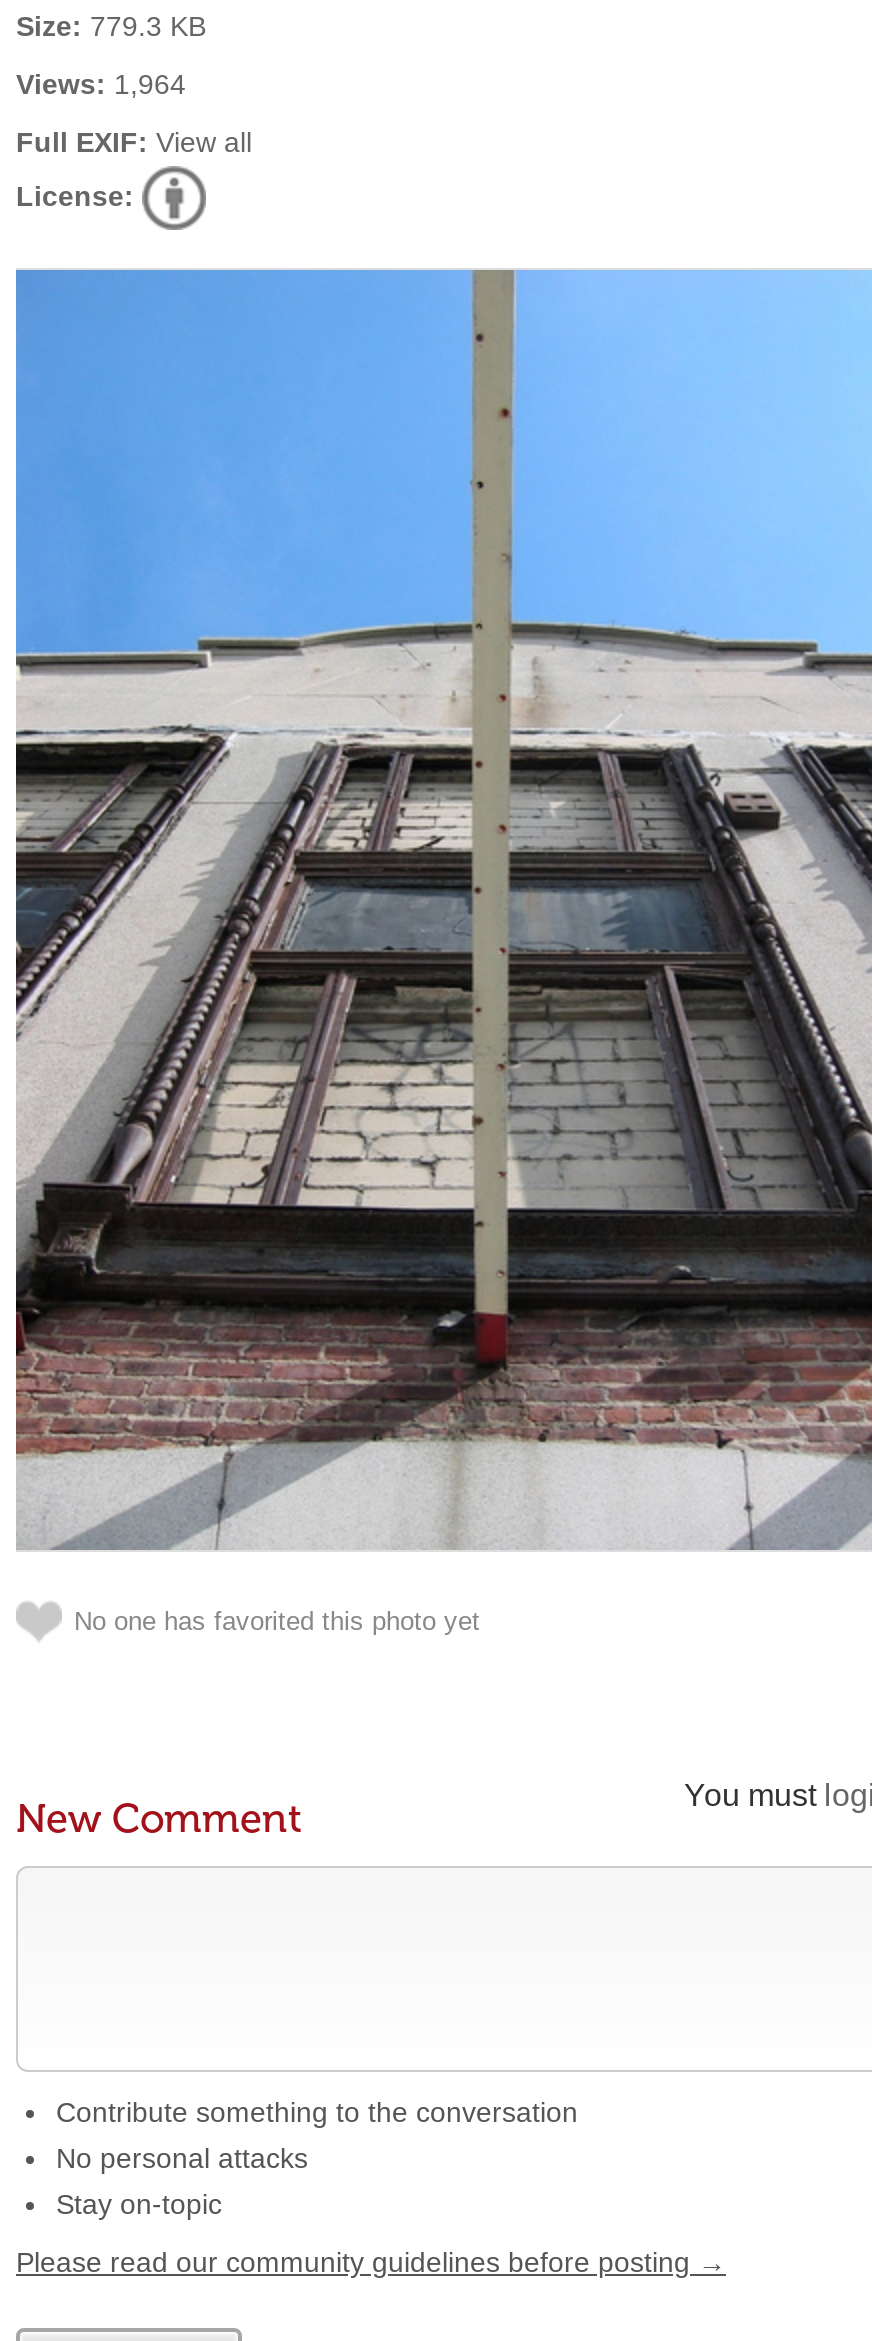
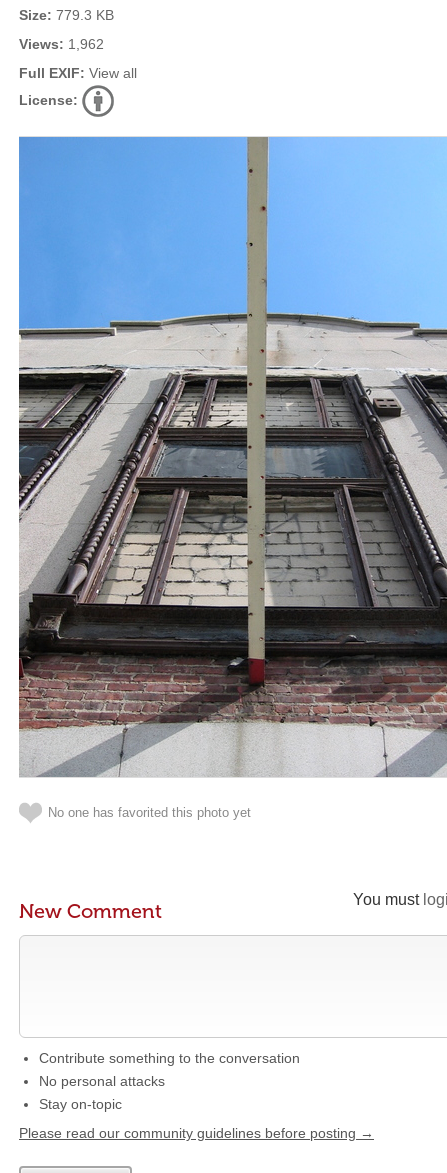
[16,68,186,100] Views: 1,964 -> [19,36,104,52] Views: 1,962

